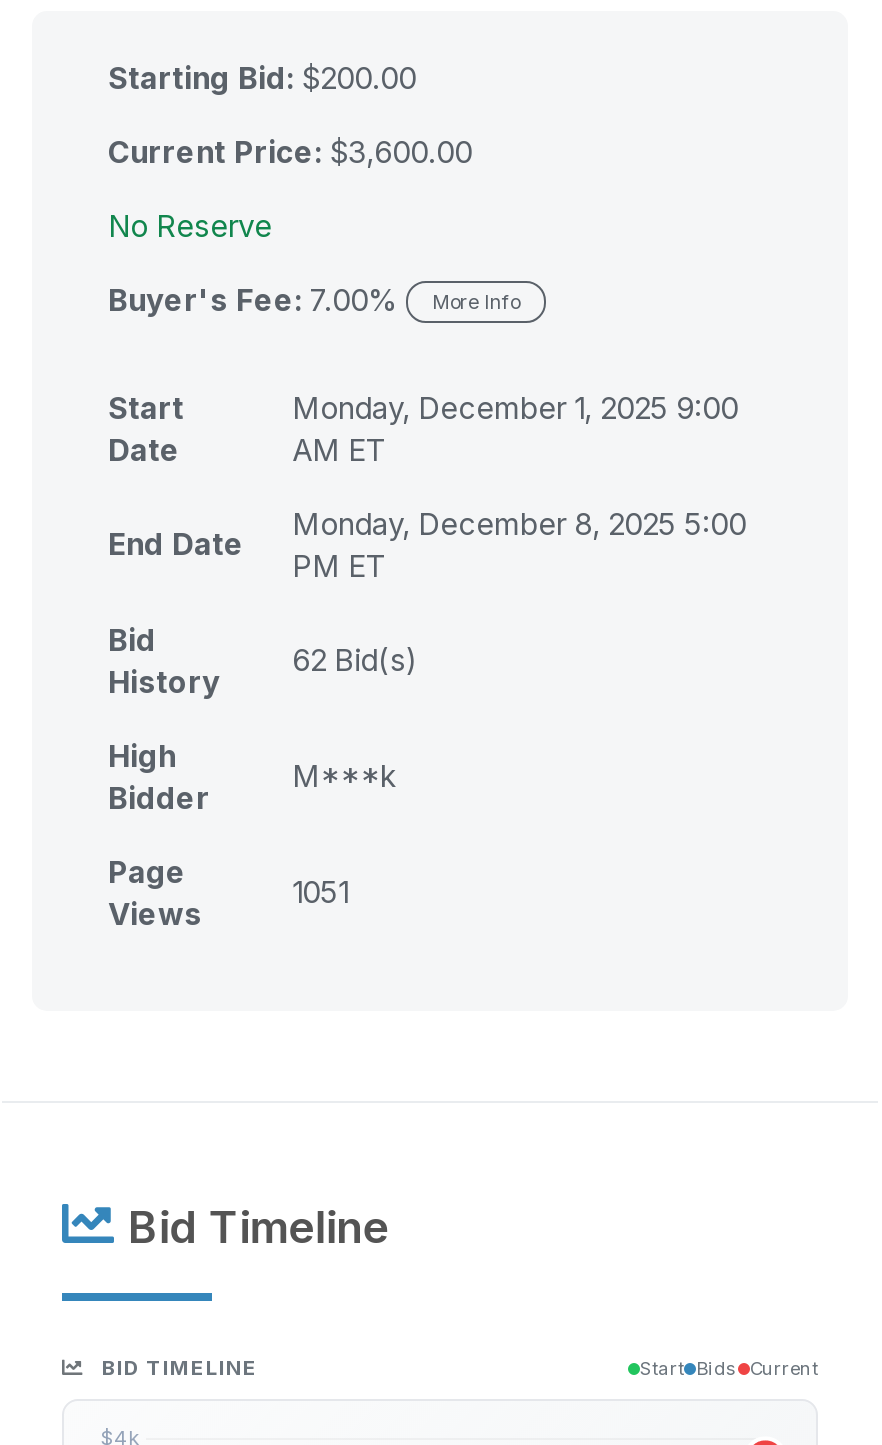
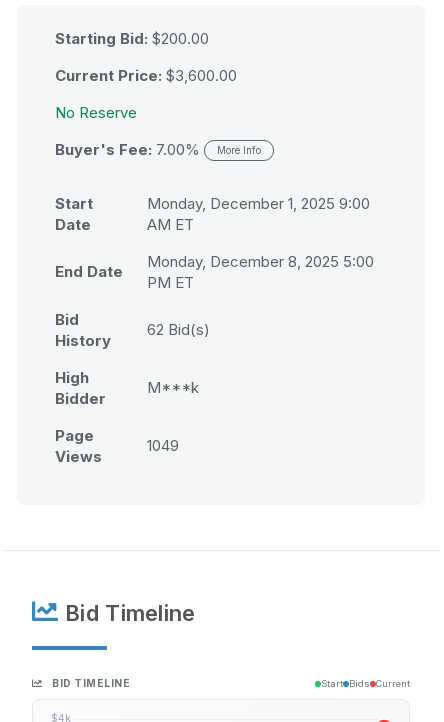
[292,873,348,911] 1051 -> [147,436,179,455] 1049

